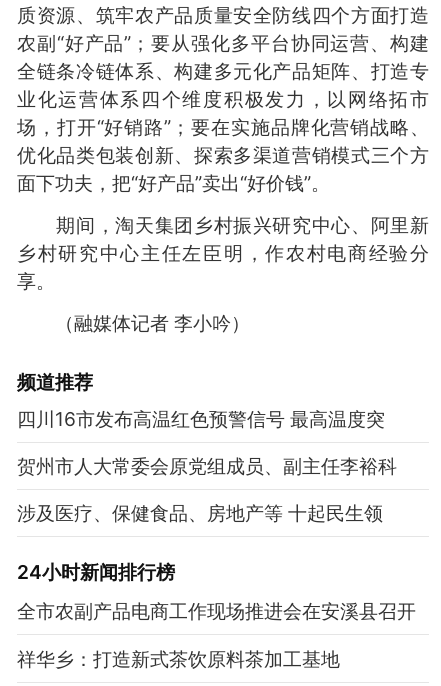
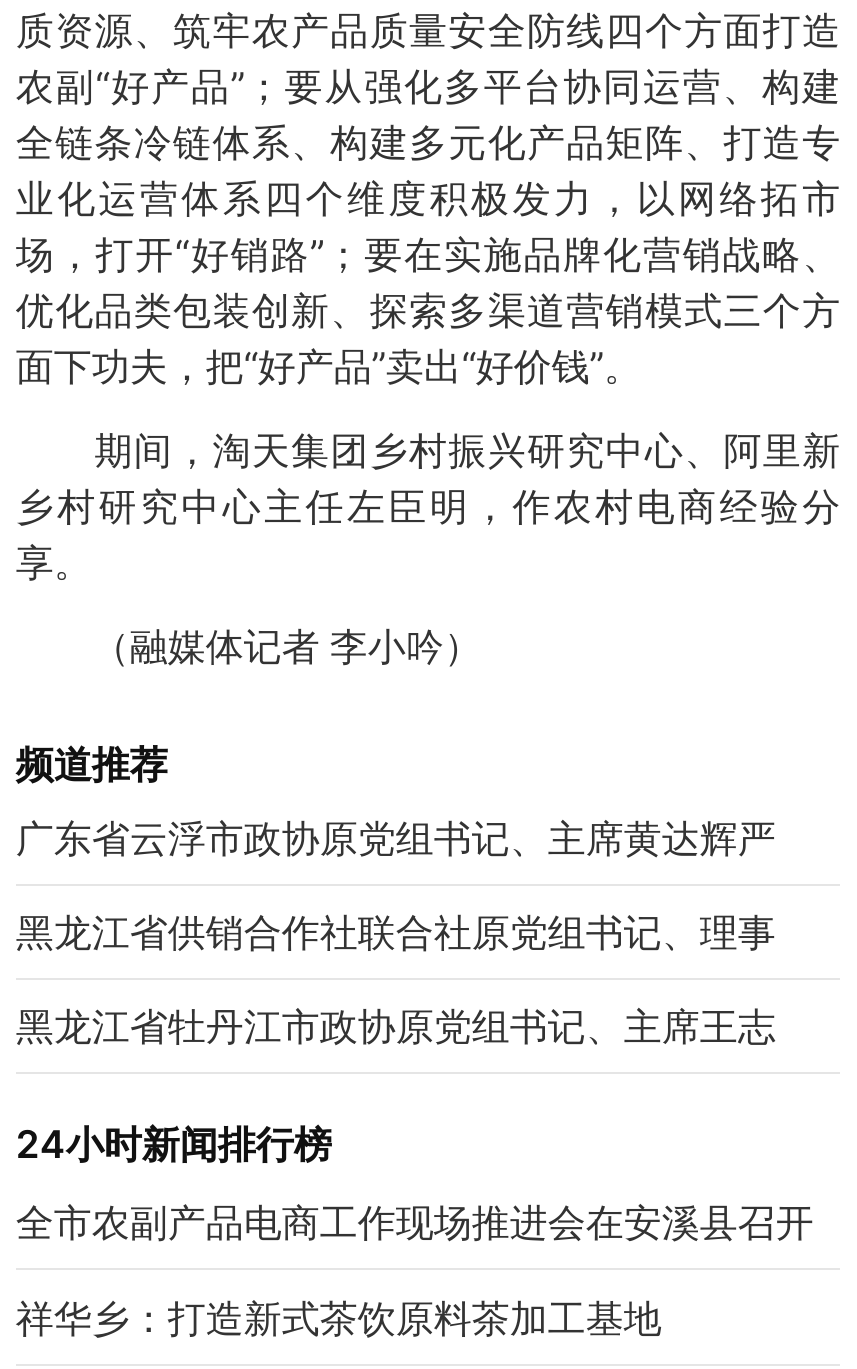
[17,407,385,431] 四川16市发布高温红色预警信号 最高温度突 -> [16,814,776,862] 广东省云浮市政协原党组书记、主席黄达辉严
[17,454,397,478] 贺州市人大常委会原党组成员、副主任李裕科 -> [16,908,776,956] 黑龙江省供销合作社联合社原党组书记、理事
[17,501,383,525] 涉及医疗、保健食品、房地产等 十起民生领 -> [16,1001,776,1049] 黑龙江省牡丹江市政协原党组书记、主席王志

